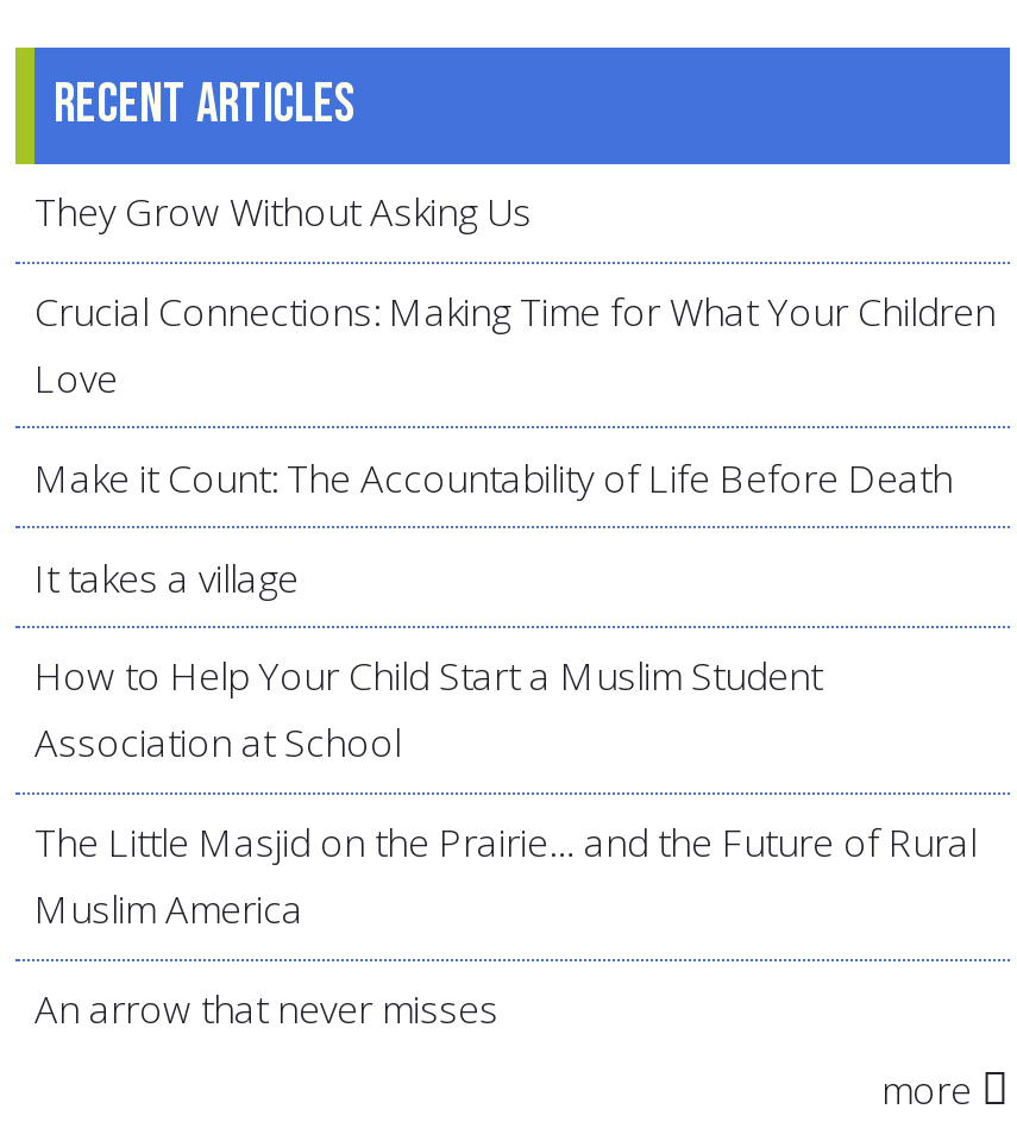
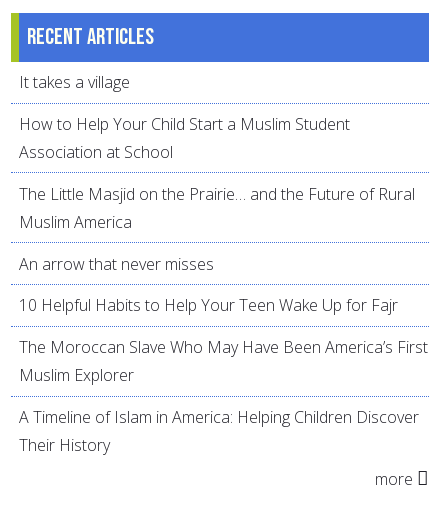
[34,186,996,504] They Grow Without Asking Us | Crucial Connections: Making Time for What Your Children | Love | Make it Count: The Accountability of Life Before Death -> none
moved [34,551,977,1035] -> [19,71,415,275]: It takes a village | How to Help Your Child Start a Muslim Student | Association at School | The Little Masjid on the Prairie… and the Future of Rural | Muslim America | An arrow that never misses
none -> [19,294,428,456] 10 Helpful Habits to Help Your Teen Wake Up for Fajr | The Moroccan Slave Who May Have Been America’s First | Muslim Explorer | A Timeline of Islam in America: Helping Children Discover | Their History

